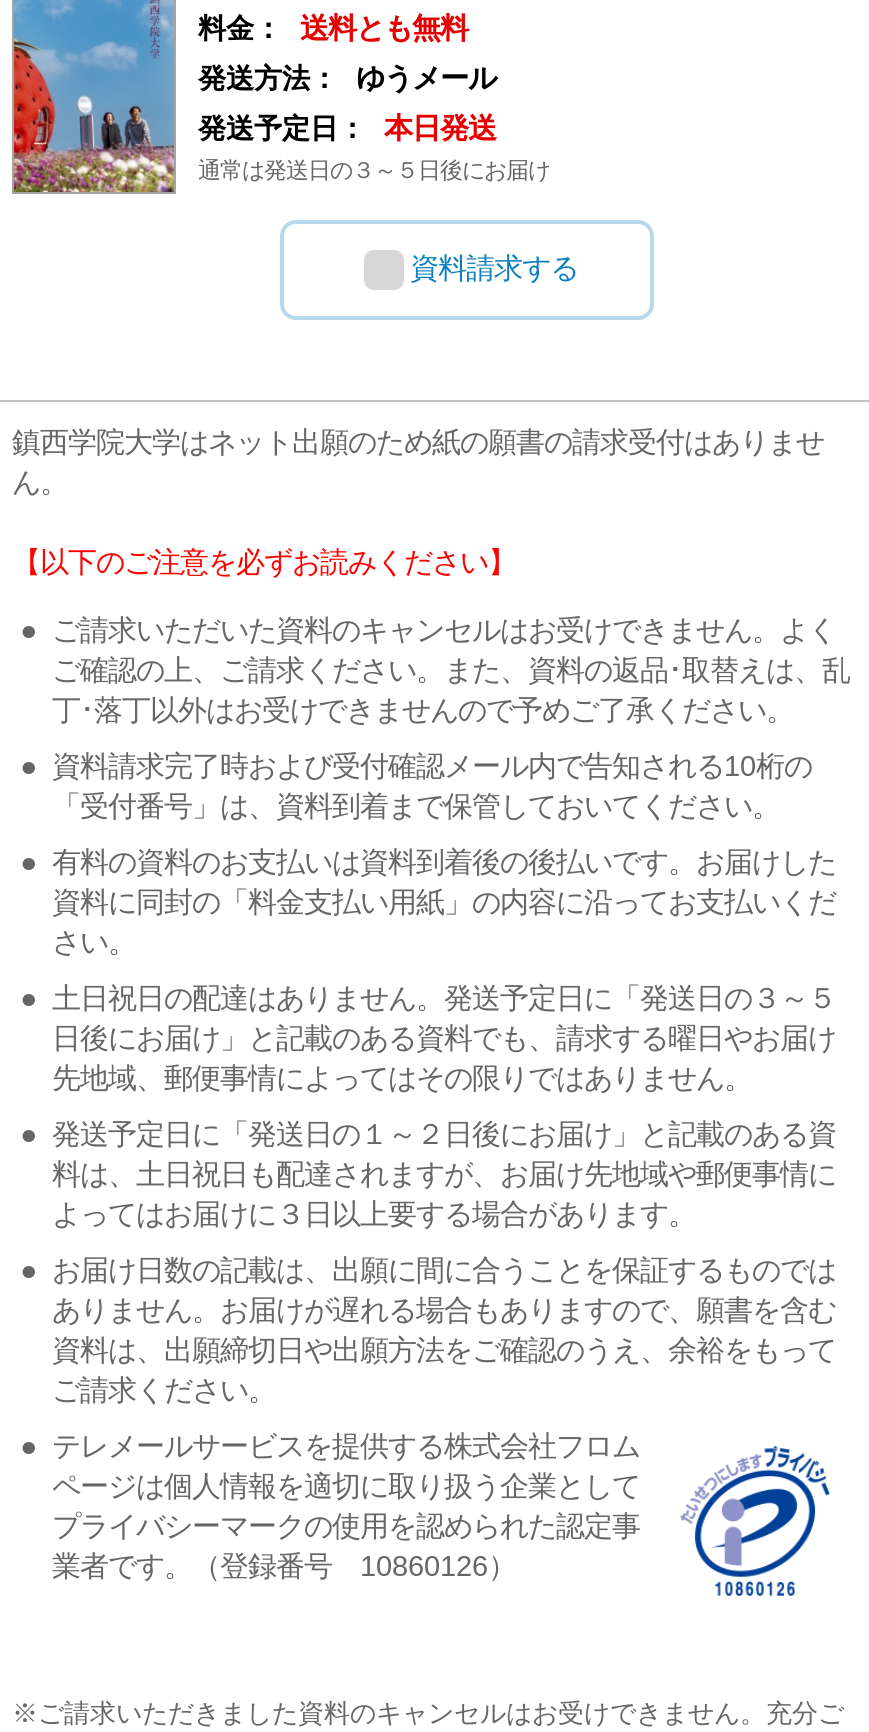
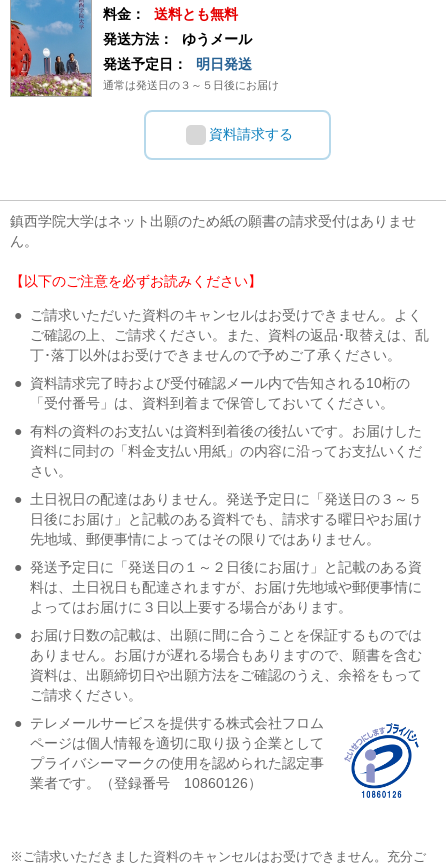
[198,111,496,143] 発送予定日： 本日発送 -> [103,56,252,72] 発送予定日： 明日発送

